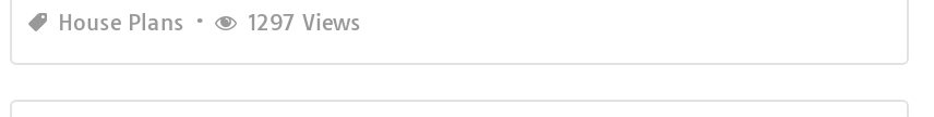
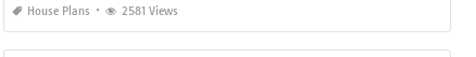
[248,8,361,36] 1297 Views -> [122,4,178,18] 2581 Views

